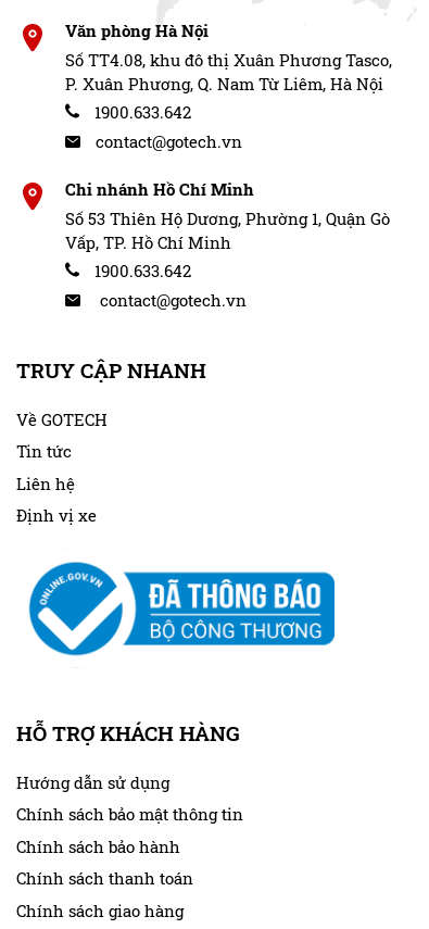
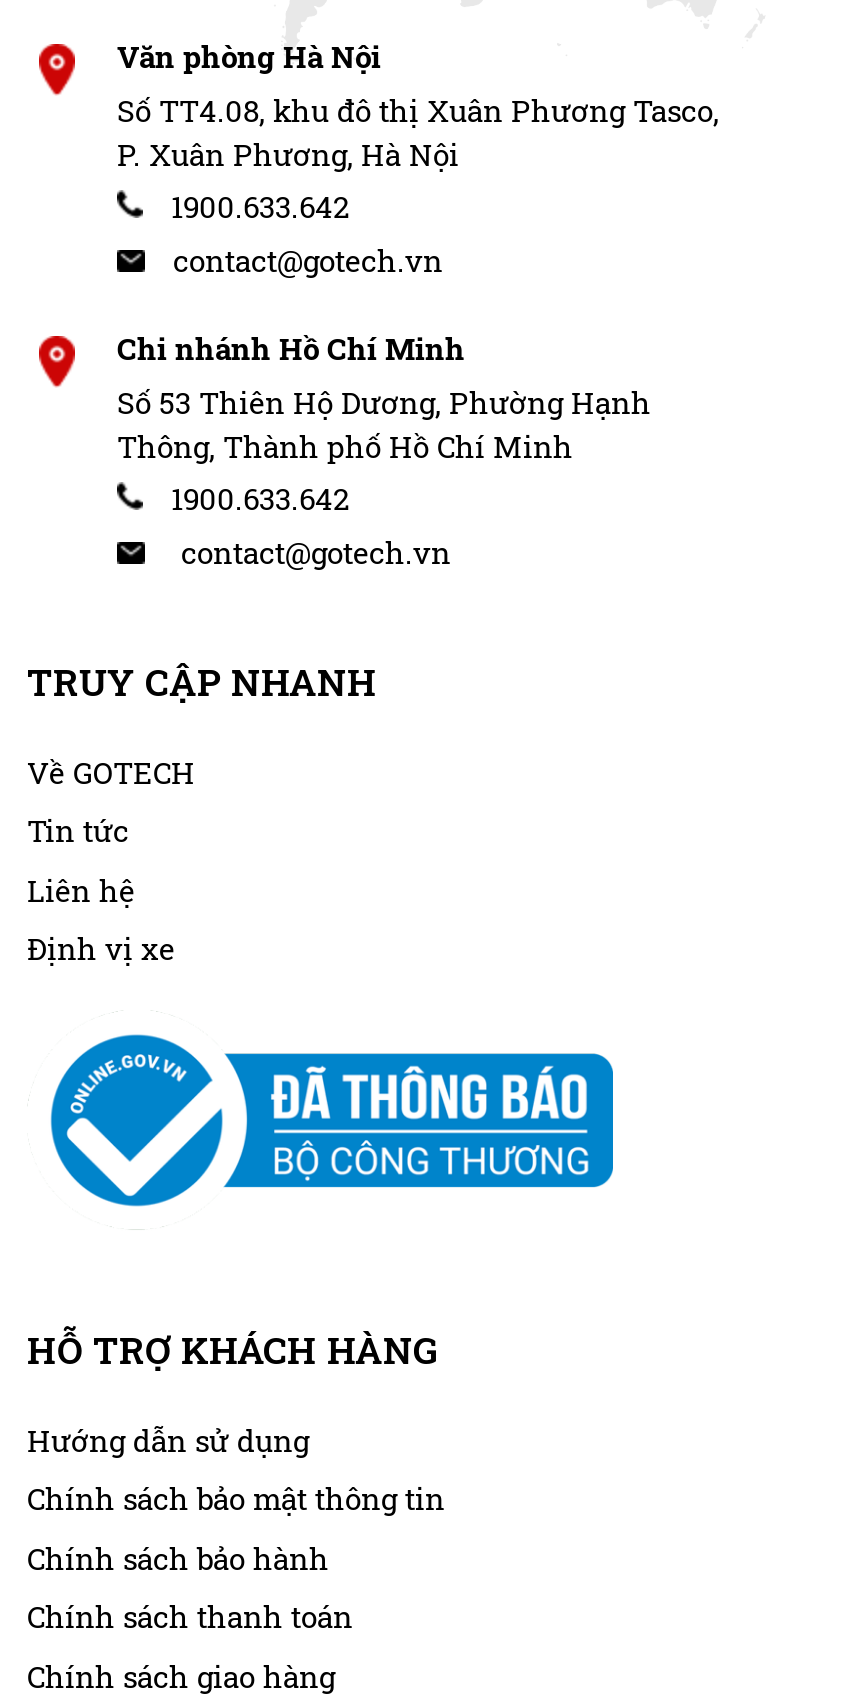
[65,72,383,94] P. Xuân Phương, Q. Nam Từ Liêm, Hà Nội -> [117,133,459,173] P. Xuân Phương, Hà Nội
[65,207,390,253] Số 53 Thiên Hộ Dương, Phường 1, Quận Gò | Vấp, TP. Hồ Chí Minh -> [117,381,651,465] Số 53 Thiên Hộ Dương, Phường Hạnh | Thông, Thành phố Hồ Chí Minh

